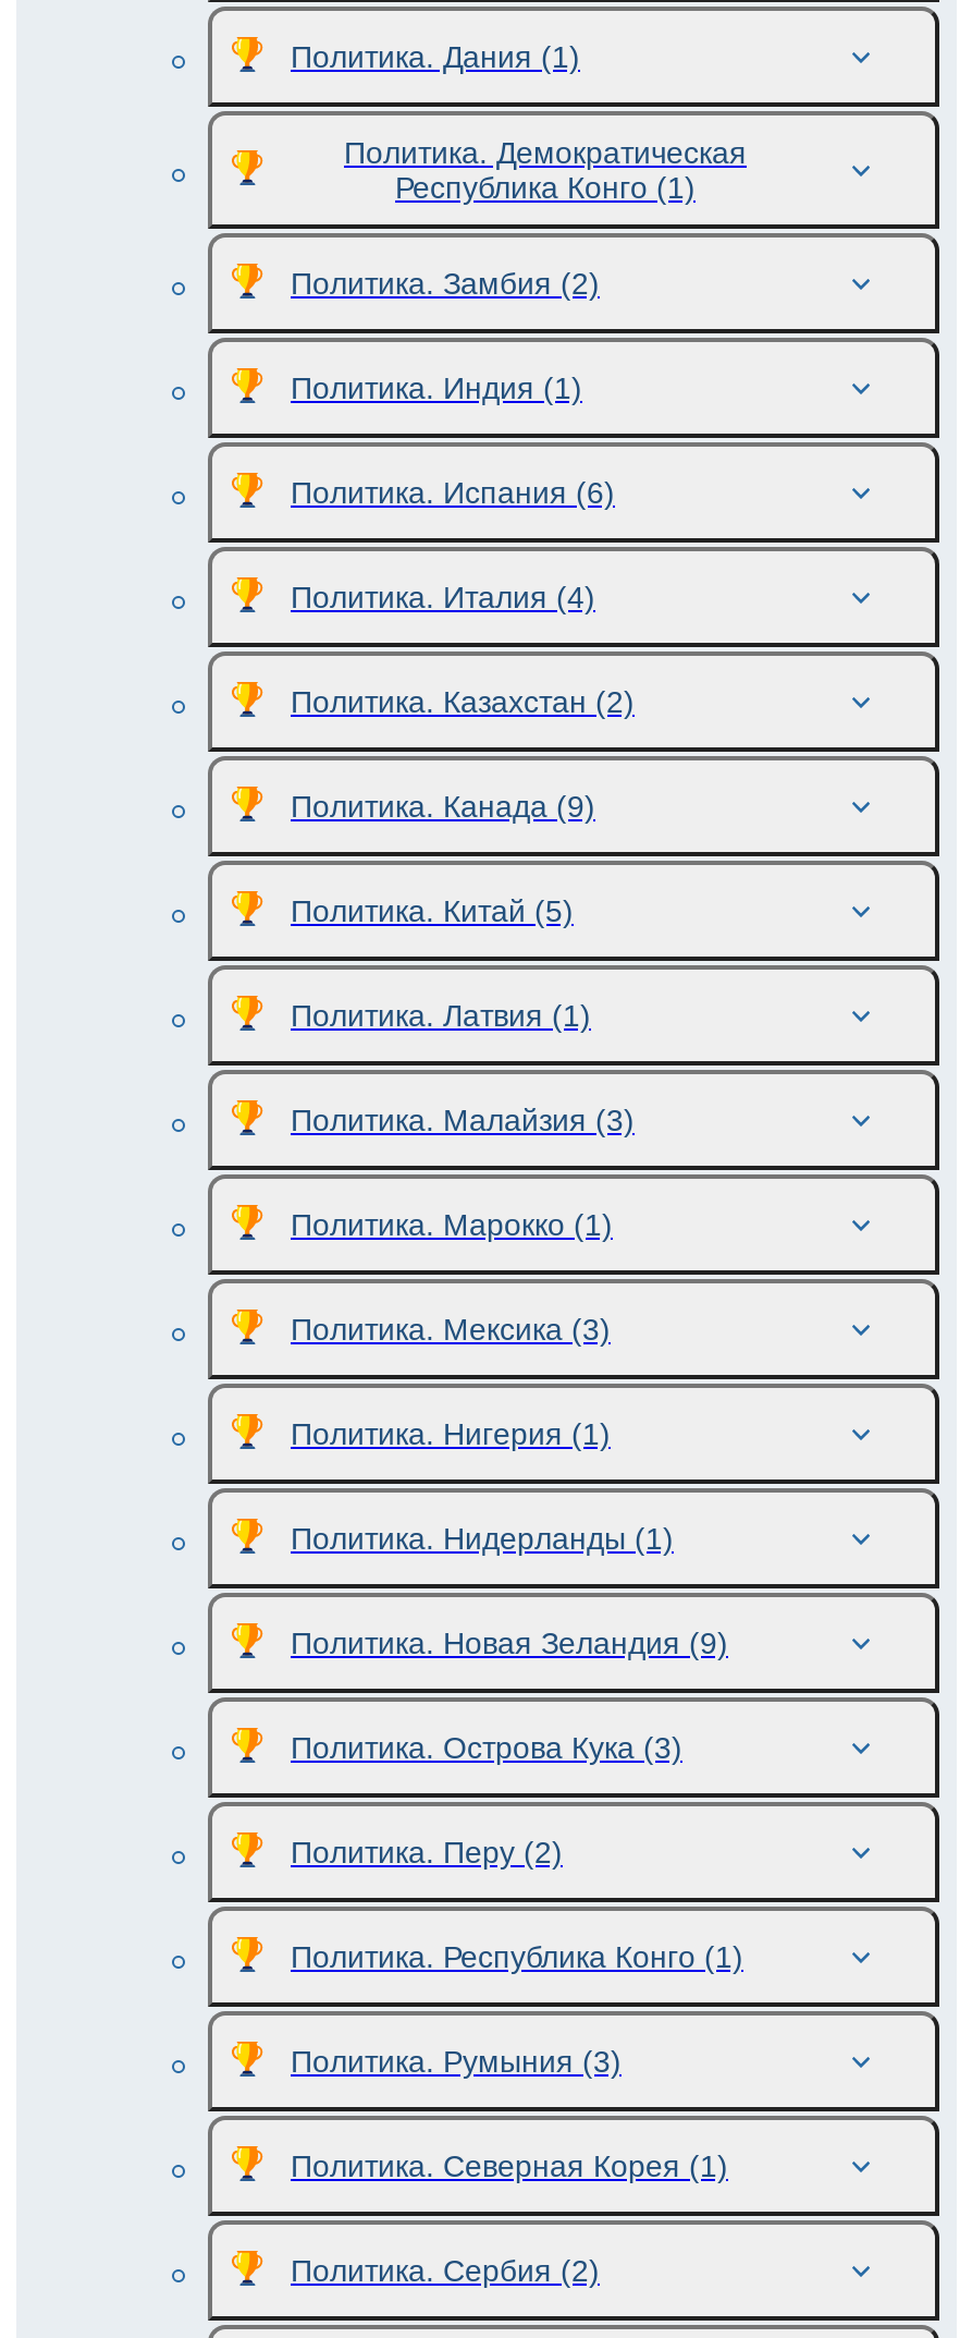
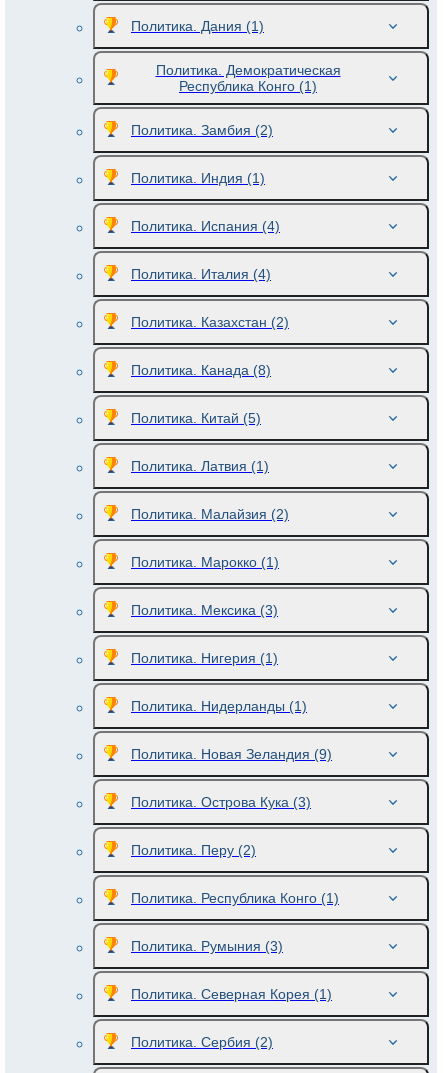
[291,475,615,510] Политика. Испания (6) -> [131,218,280,234] Политика. Испания (4)
[291,789,595,824] Политика. Канада (9) -> [131,362,271,378] Политика. Канада (8)
[291,1103,635,1137] Политика. Малайзия (3) -> [131,506,289,522] Политика. Малайзия (2)

